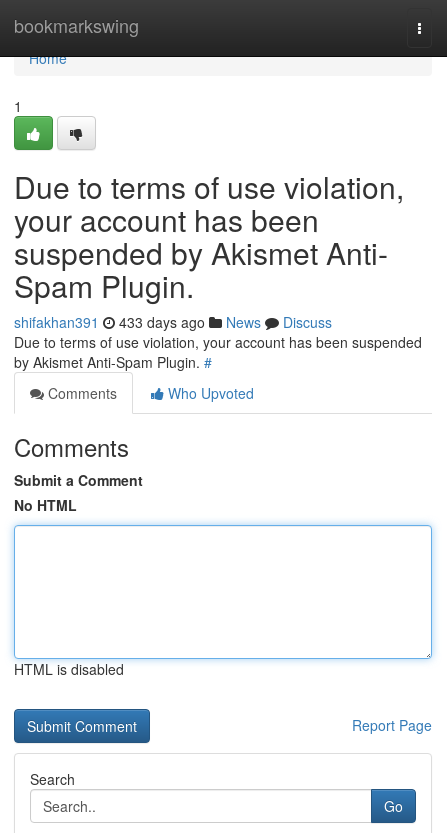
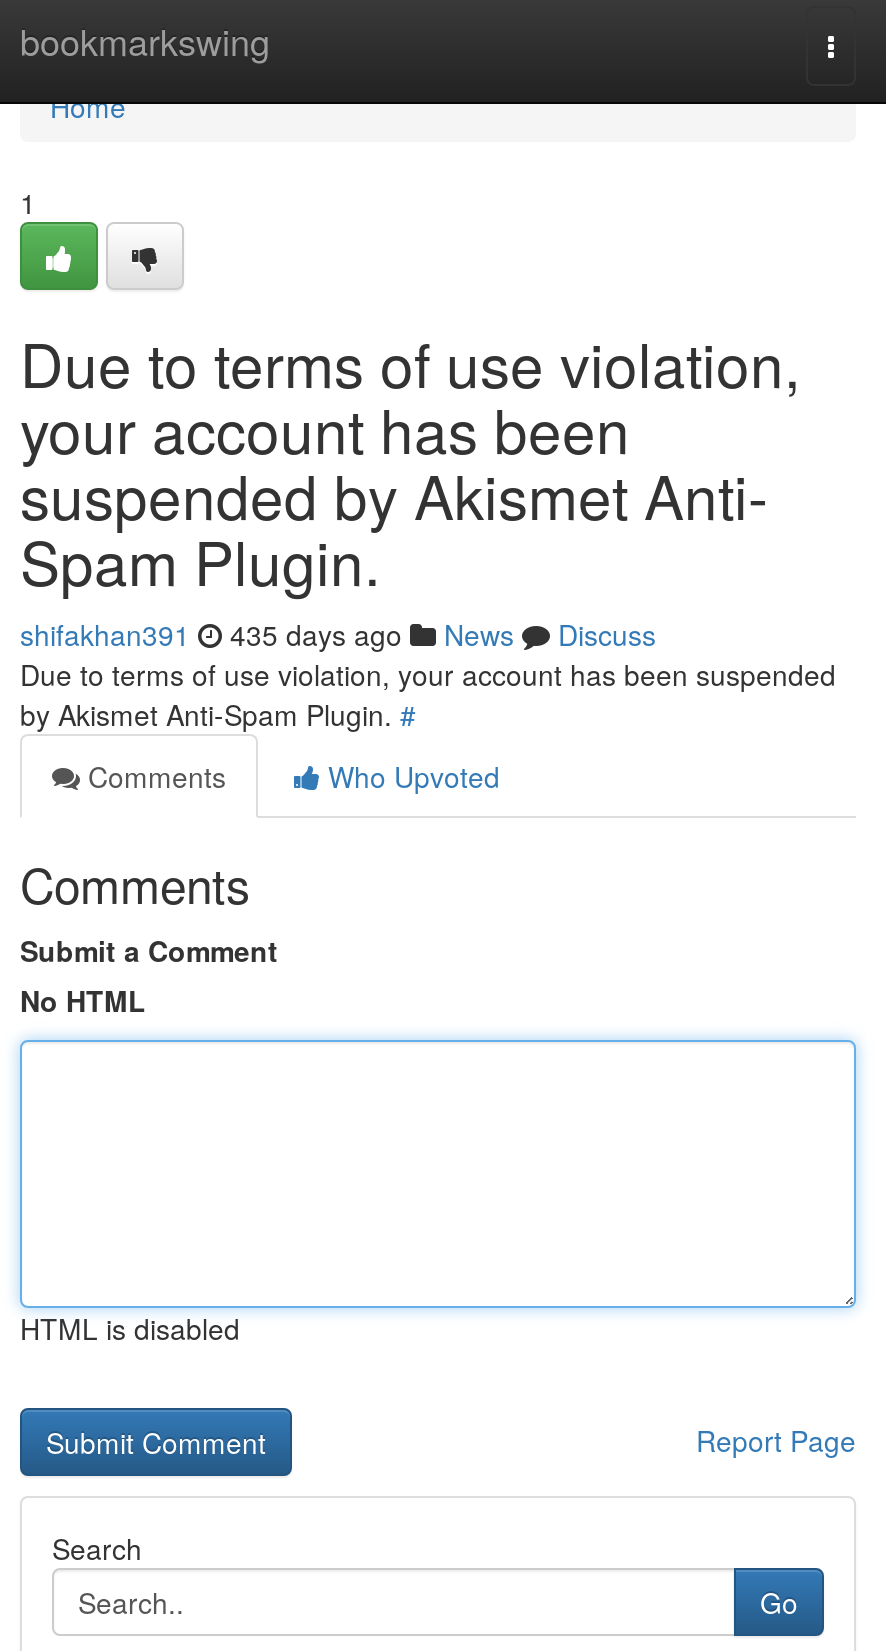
[14,312,332,332] shifakhan391 433 days ago News Discuss -> [20,614,656,654] shifakhan391 435 days ago News Discuss

